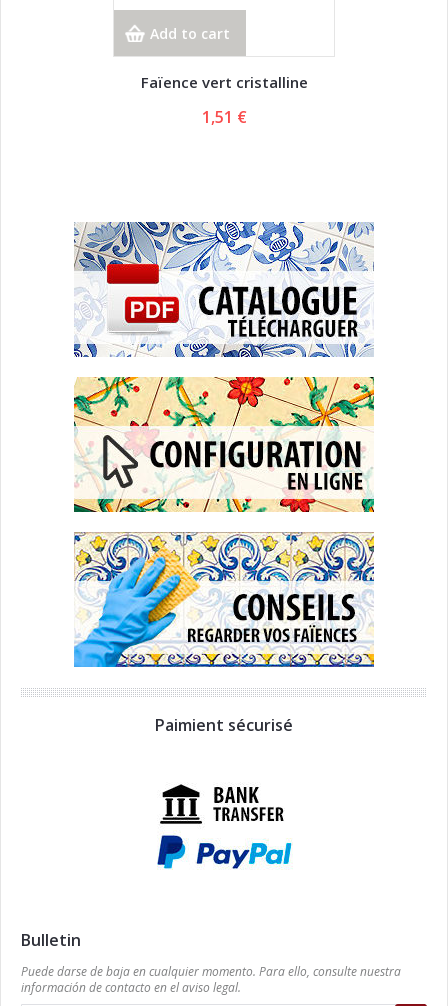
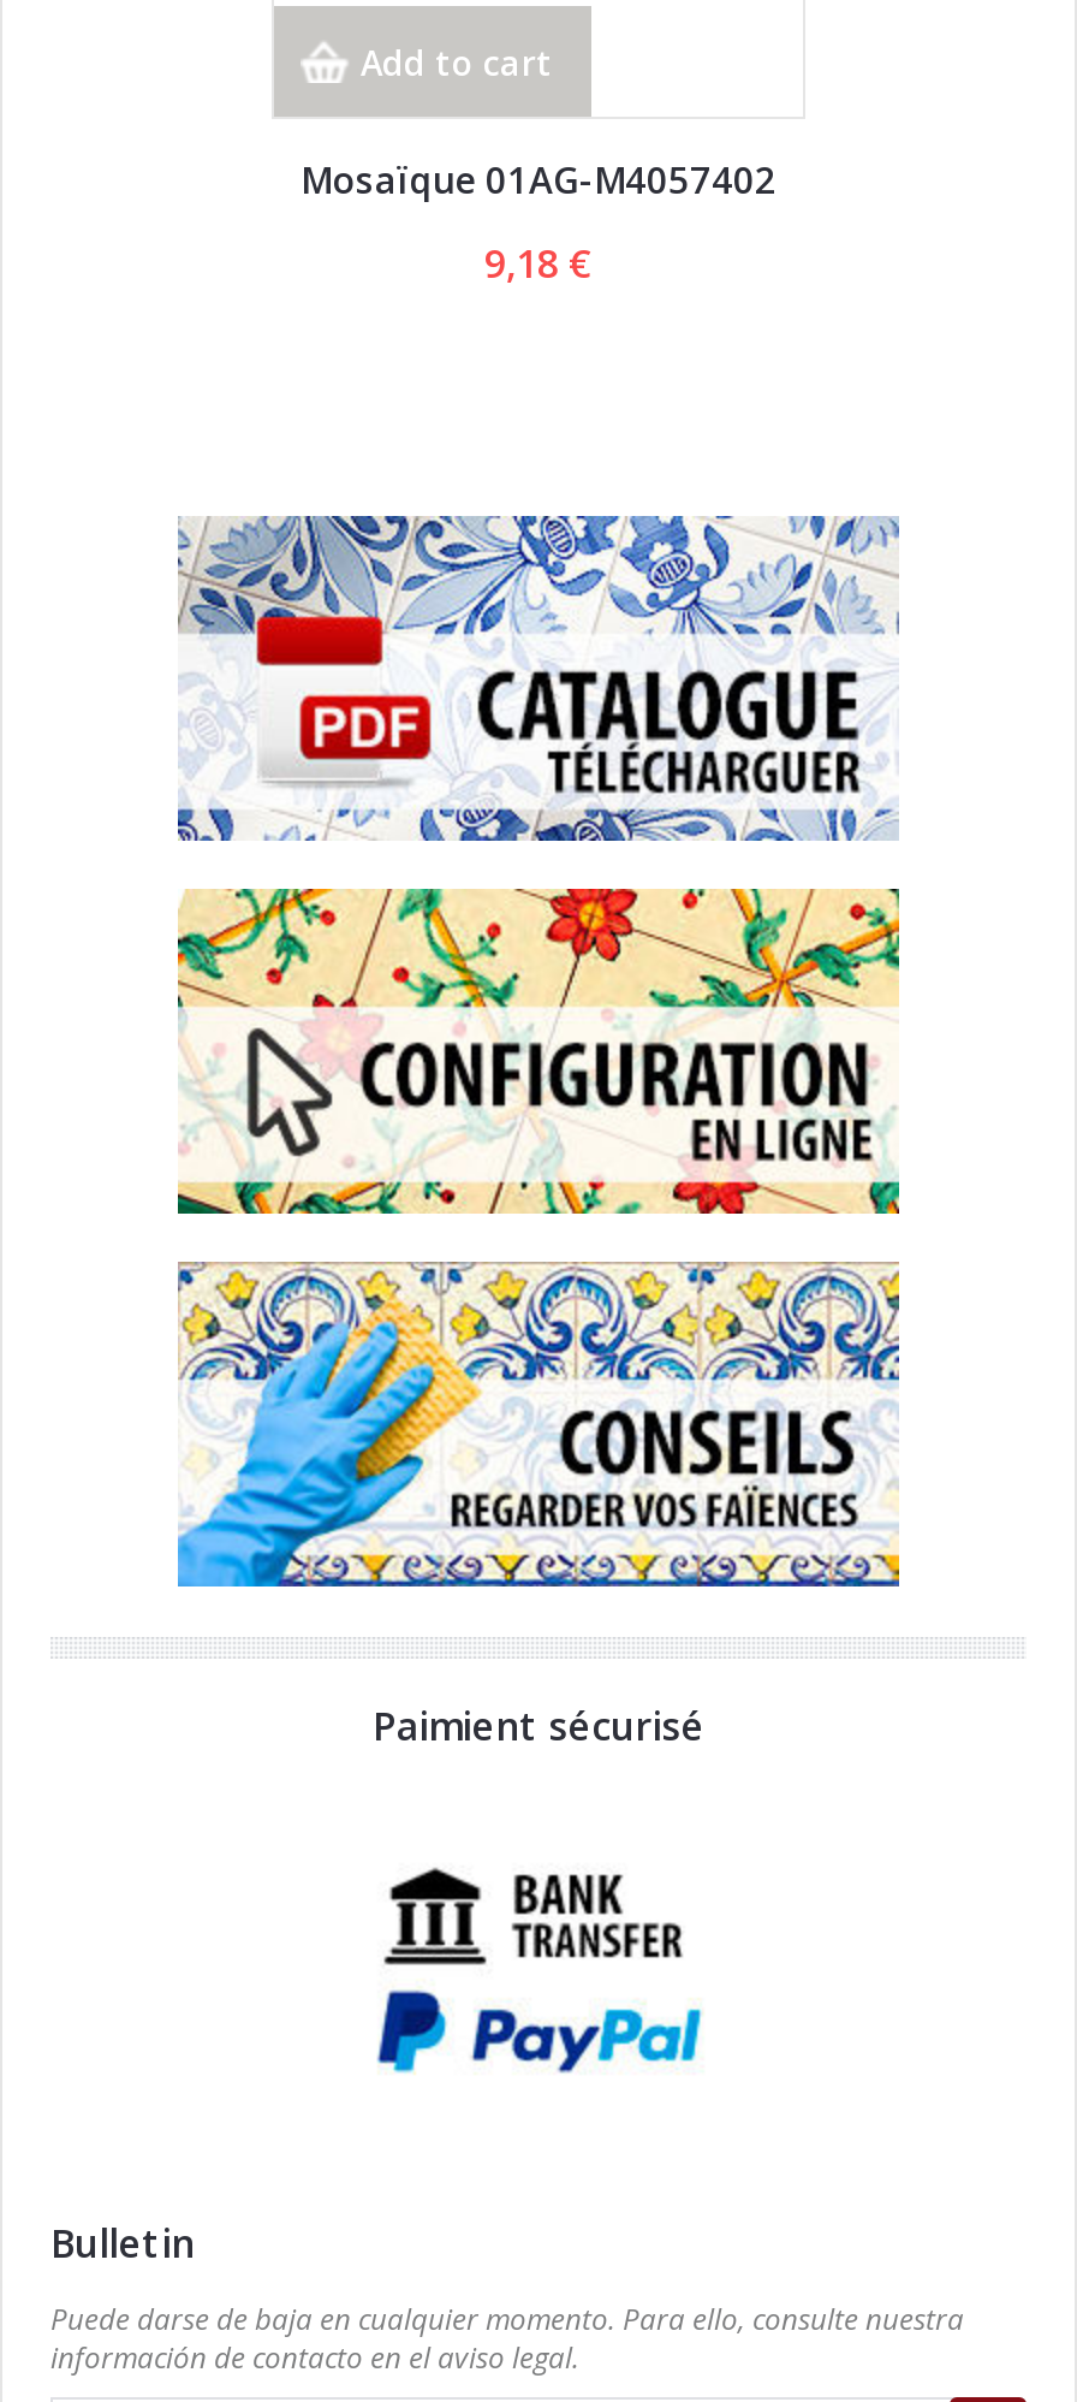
[140,72,307,92] Faïence vert cristalline -> [301,154,776,203] Mosaïque 01AG-M4057402
[201,106,246,128] 1,51 € -> [484,236,593,289] 9,18 €

